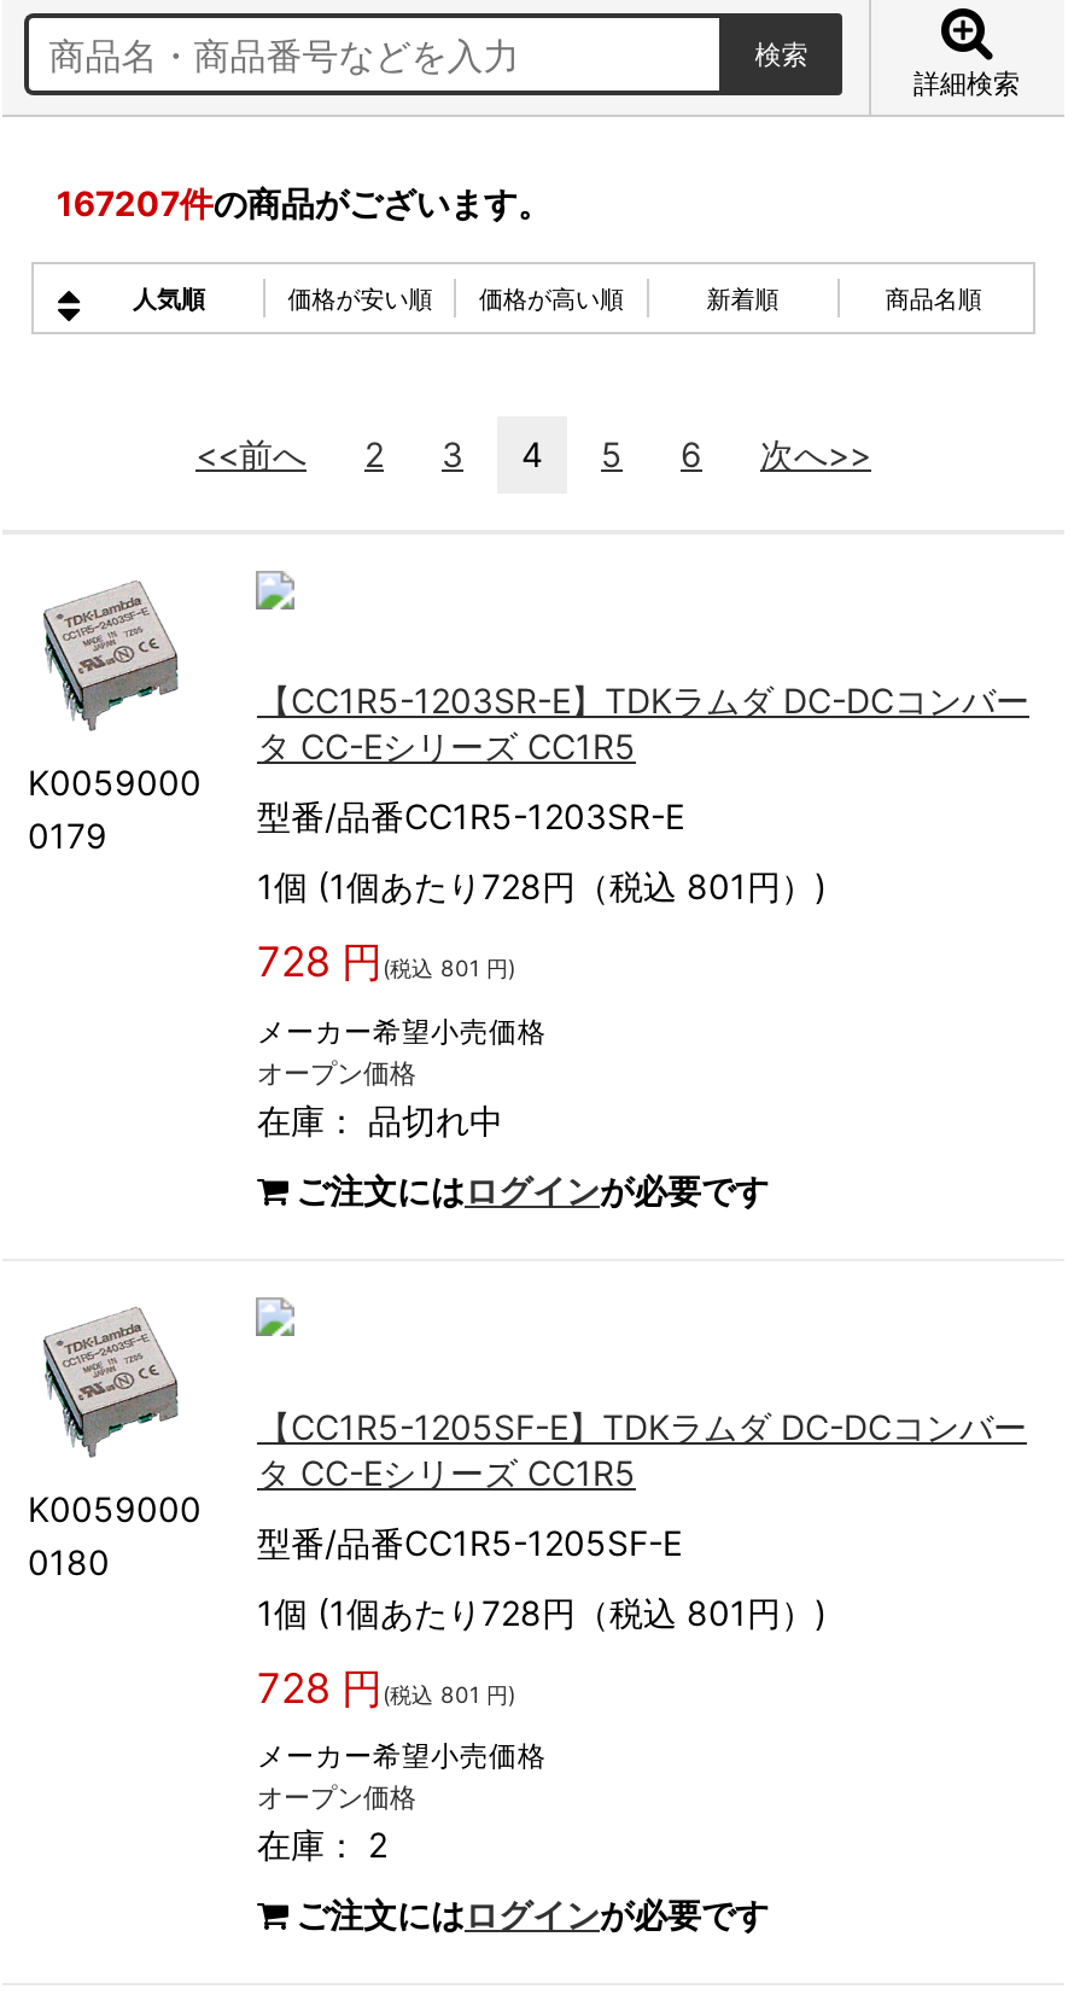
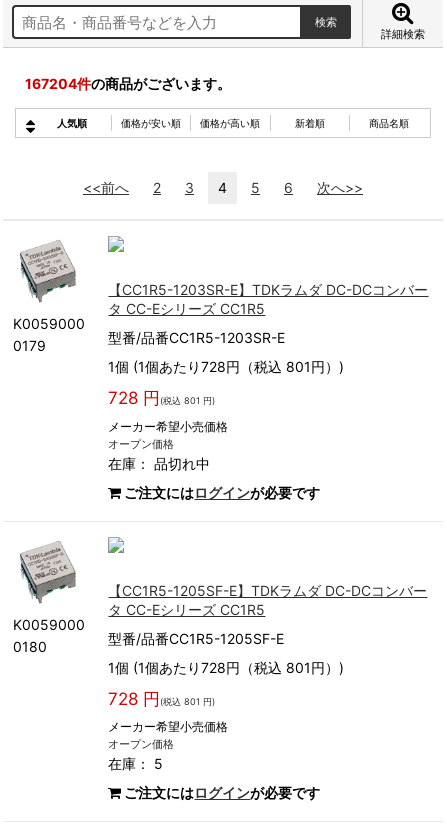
[56,182,551,223] 167207件の商品がございます。 -> [25,75,231,92] 167204件の商品がございます。
[257,1824,387,1865] 在庫： 2 -> [108,755,163,772] 在庫： 5

